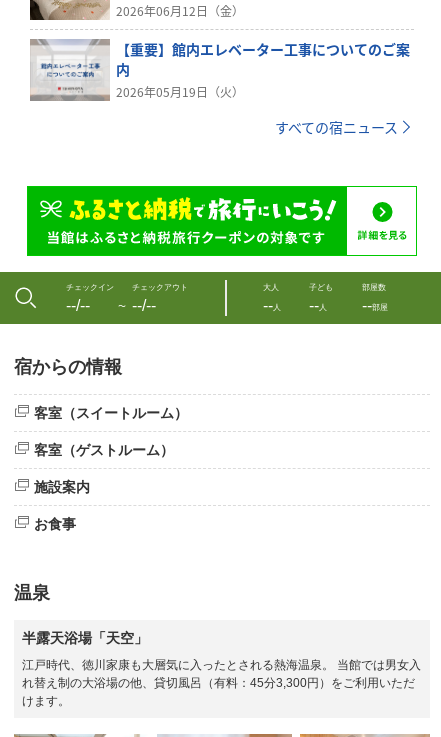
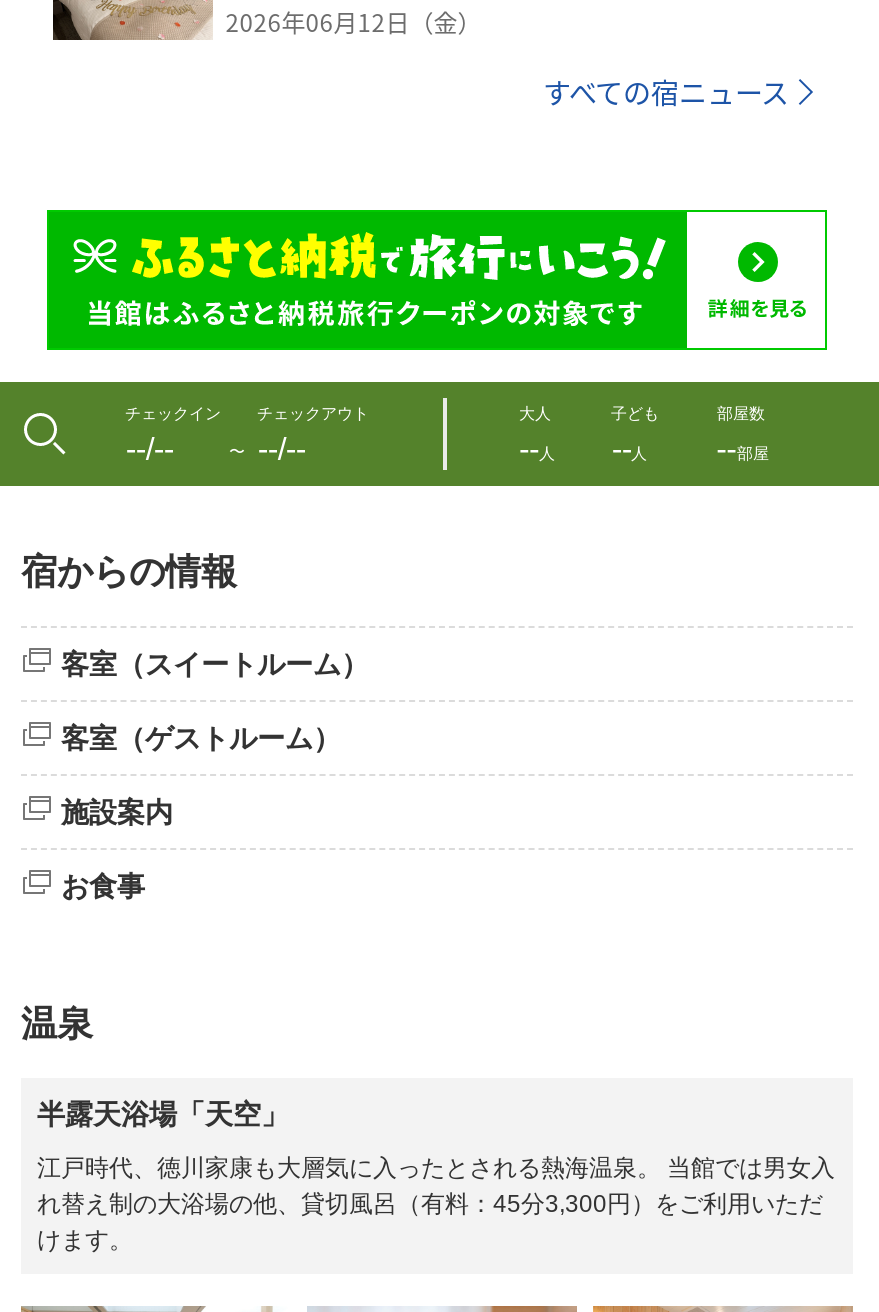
[30,38,410,101] [image] | 【重要】館内エレベーター工事についてのご案 | 内 | 2026年05月19日（火） -> none

